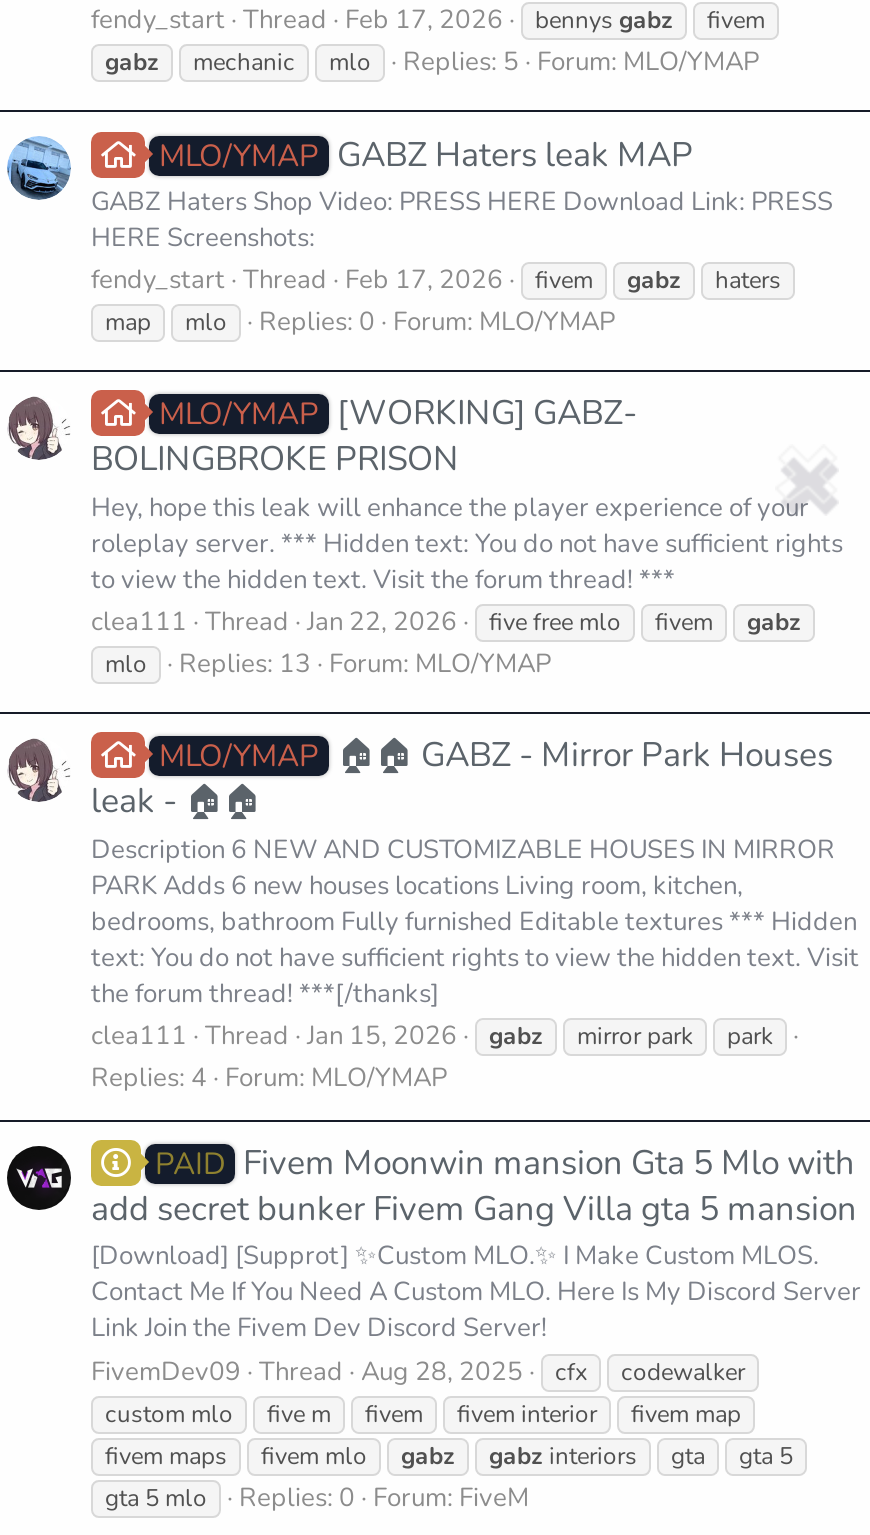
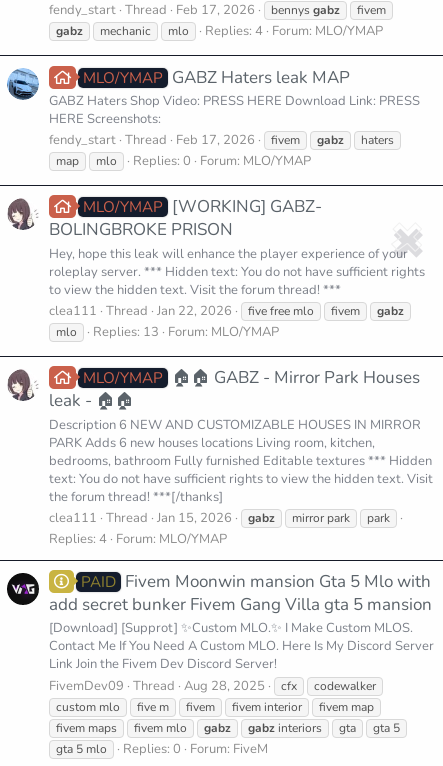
[403,45,759,81] Replies: 5 Forum: MLO/YMAP -> [205,22,383,40] Replies: 4 Forum: MLO/YMAP

